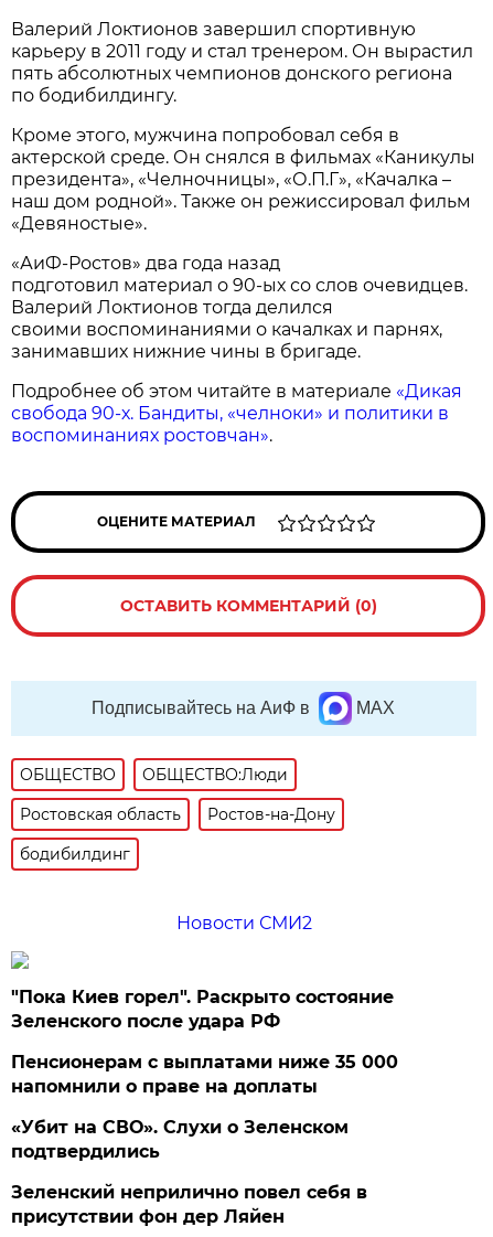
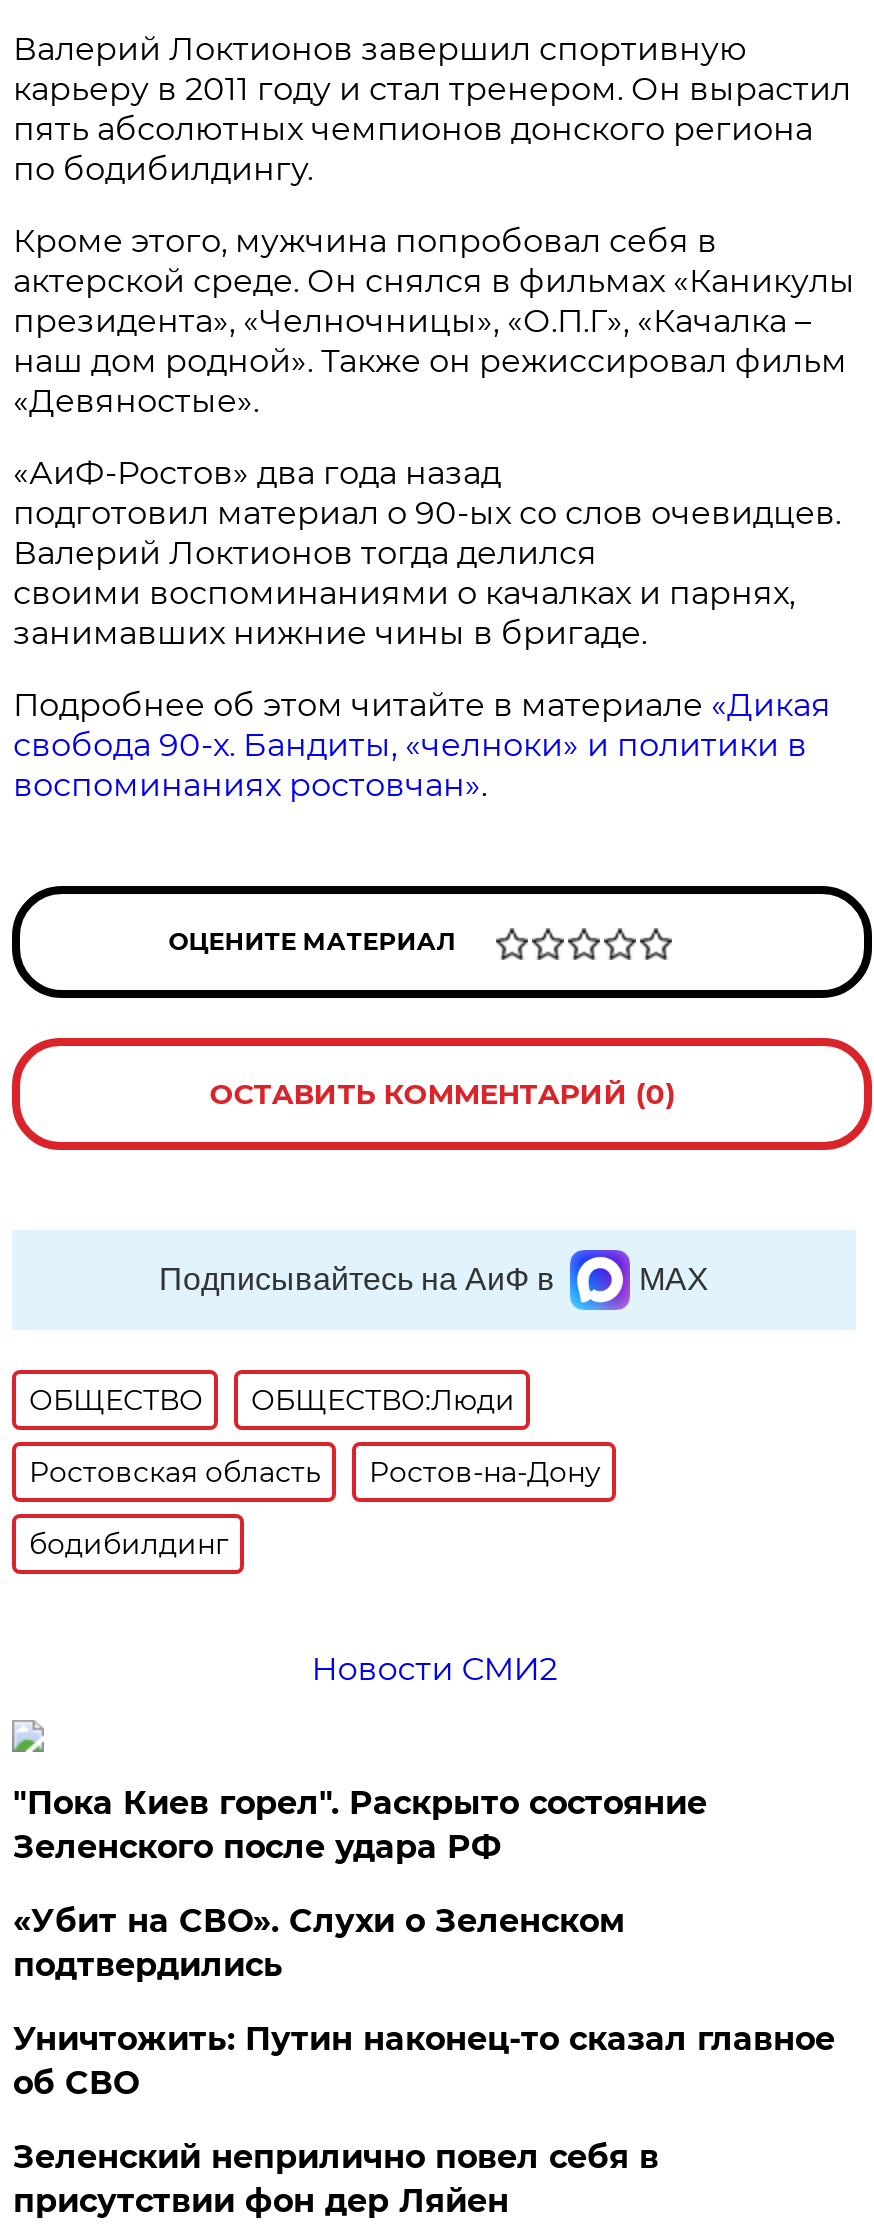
[11,1052,399,1097] Пенсионерам с выплатами ниже 35 000 | напомнили о праве на доплаты -> none
moved [11,1117,349,1162] -> [13,1902,625,1984]: «Убит на СВО». Слухи о Зеленском | подтвердились
none -> [13,2020,835,2102] Уничтожить: Путин наконец-то сказал главное | об СВО

